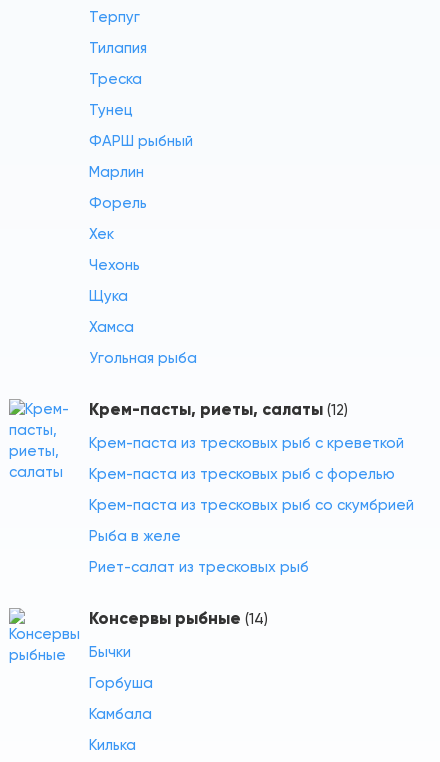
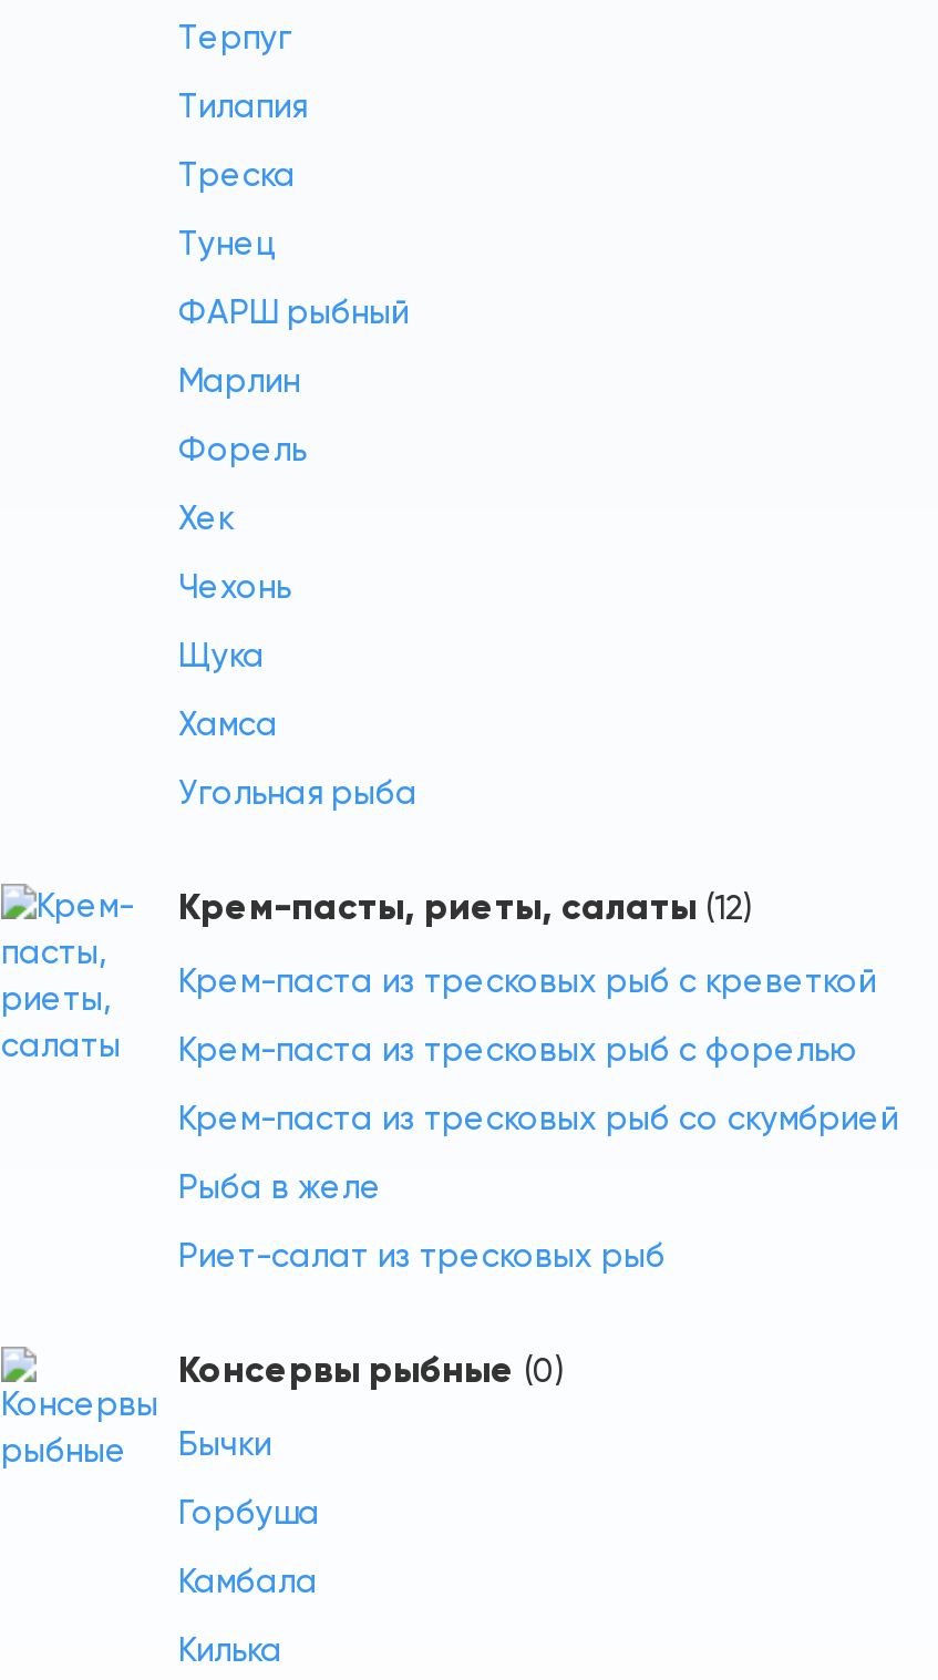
[89,608,268,628] Консервы рыбные (14) -> [178,1347,564,1391] Консервы рыбные (0)

